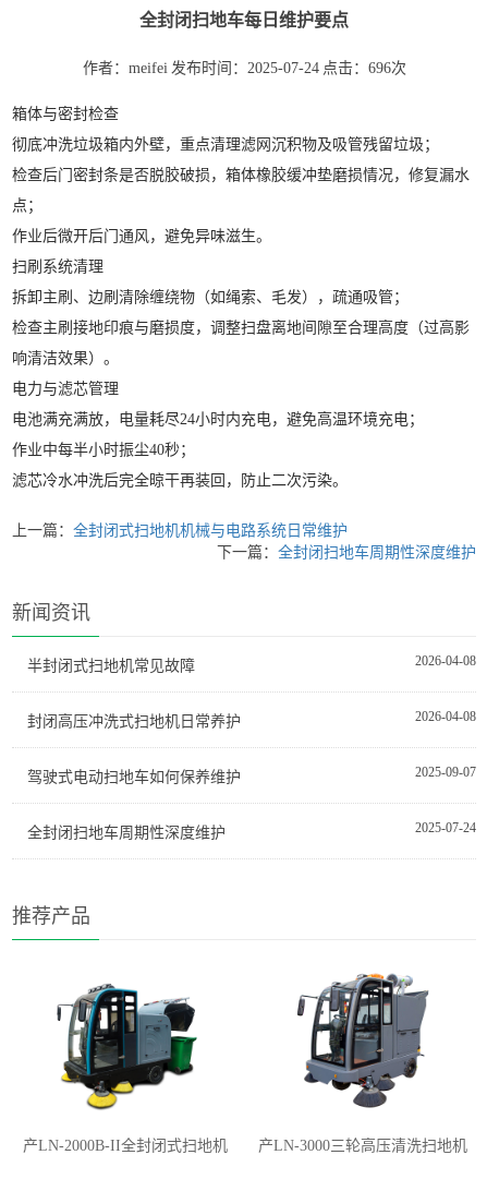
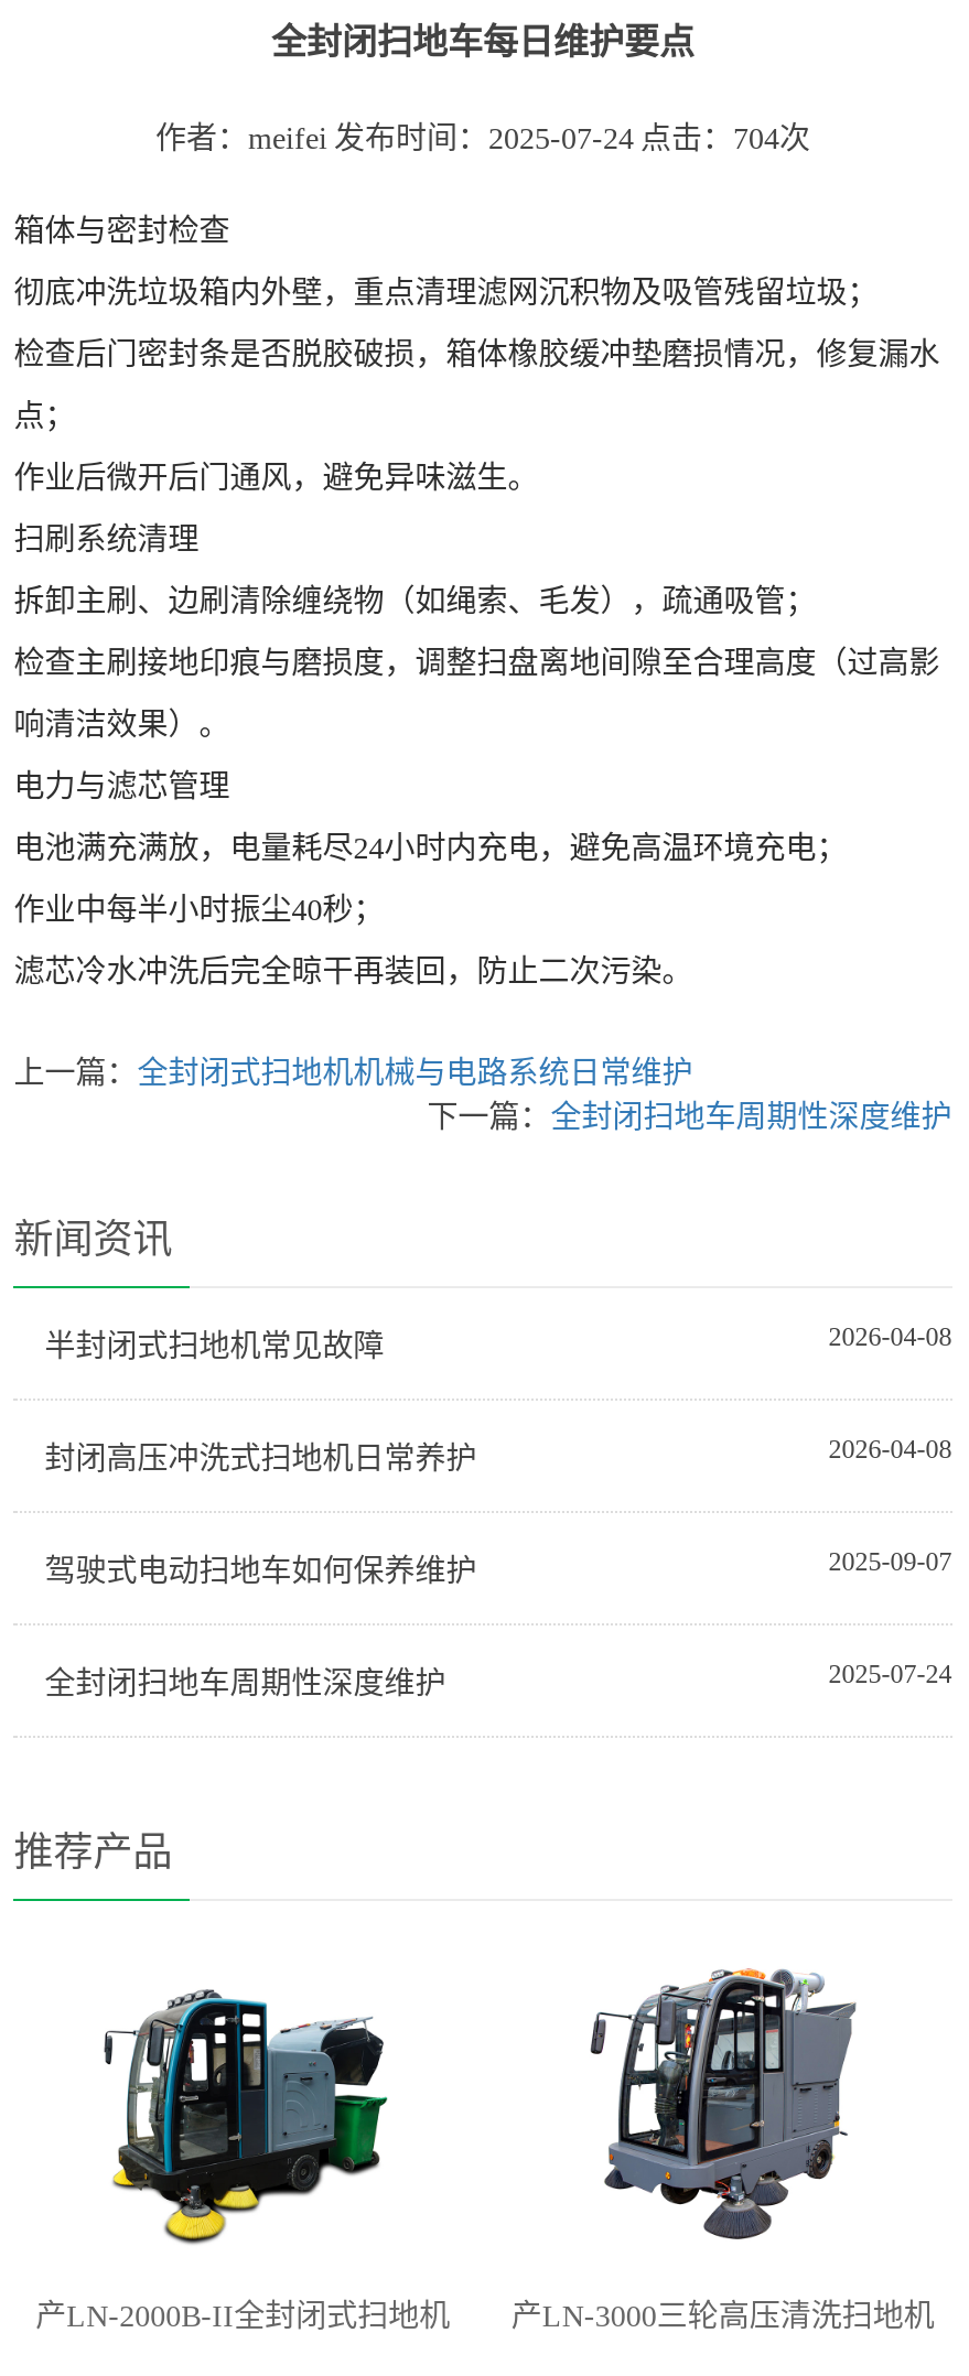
[82,60,406,76] 作者：meifei 发布时间：2025-07-24 点击：696次 -> [155,122,810,155] 作者：meifei 发布时间：2025-07-24 点击：704次

